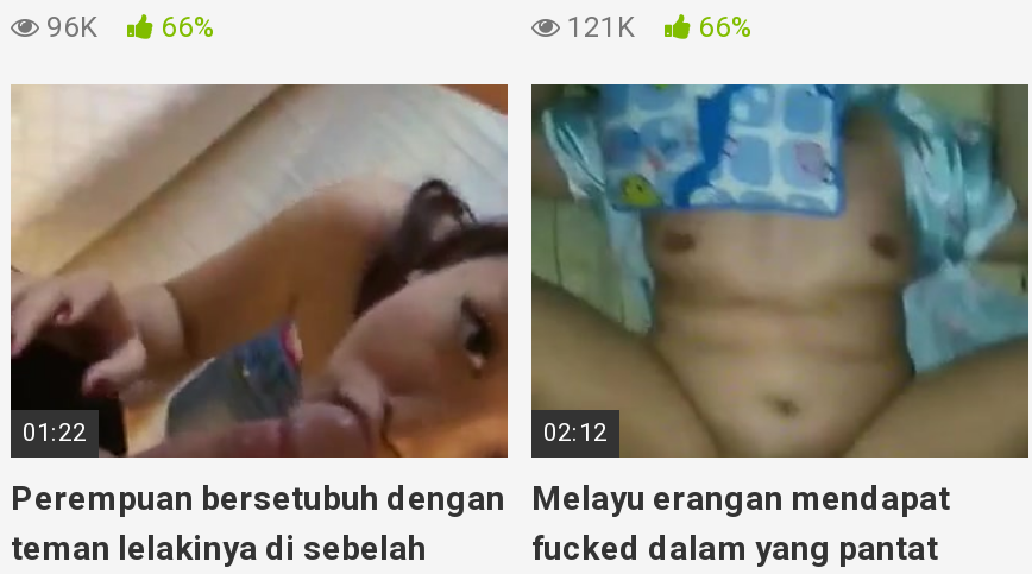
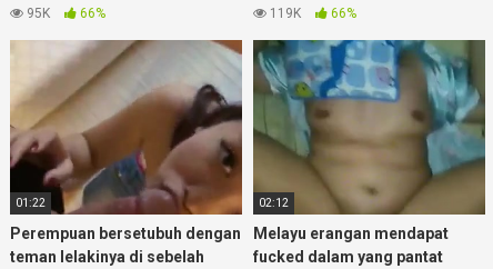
[39,10,215,43] 96K 66% -> [23,5,105,21] 95K 66%
[560,10,753,43] 121K 66% -> [266,5,356,21] 119K 66%

